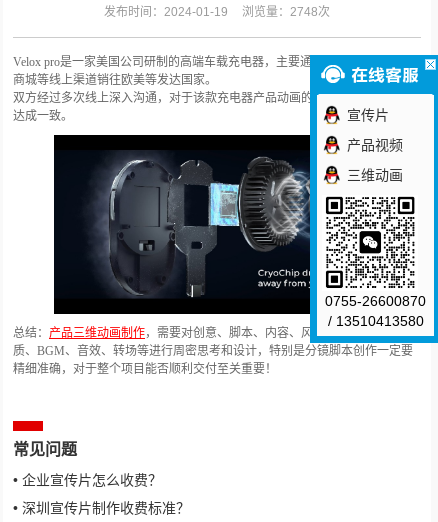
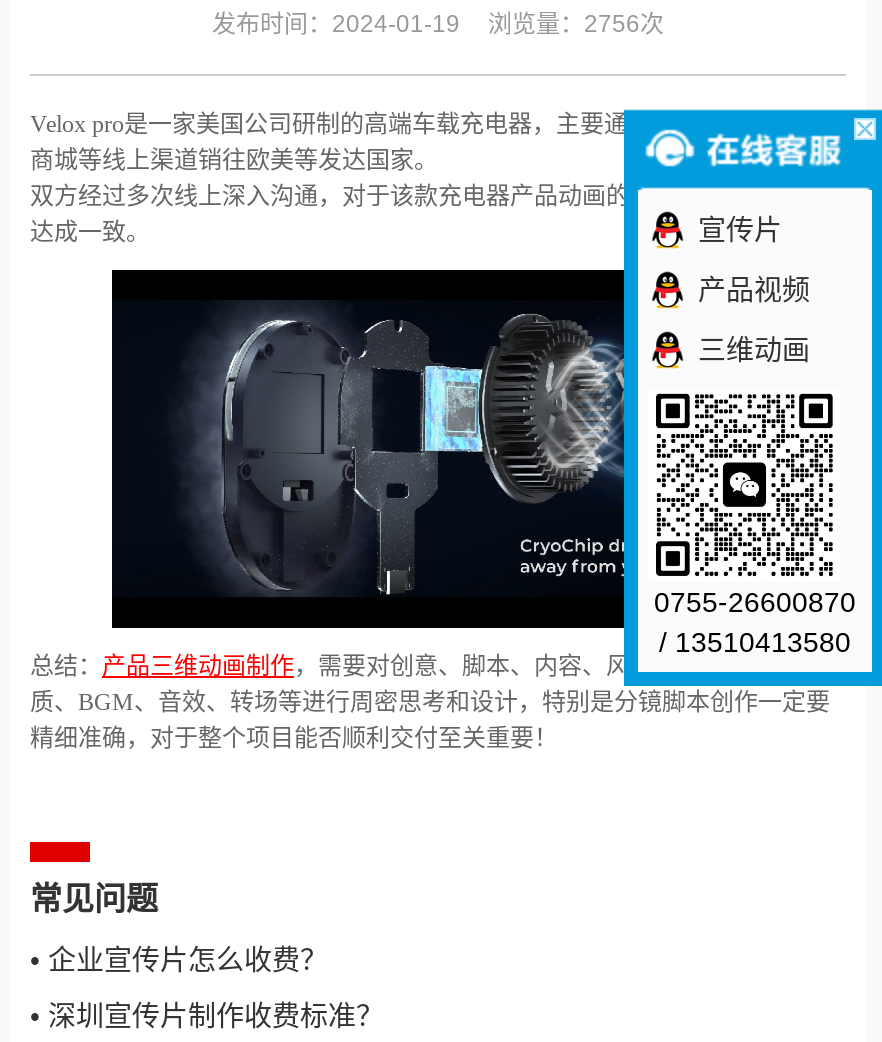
[104,5,330,19] 发布时间：2024-01-19 浏览量：2748次 -> [212,11,664,39] 发布时间：2024-01-19 浏览量：2756次

